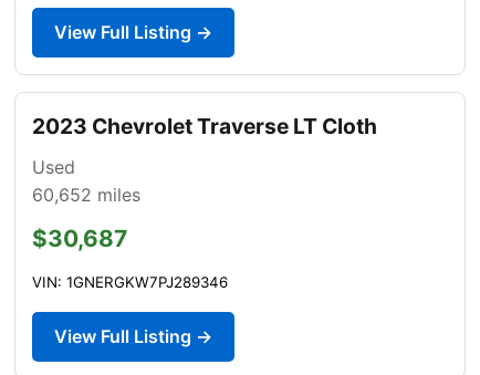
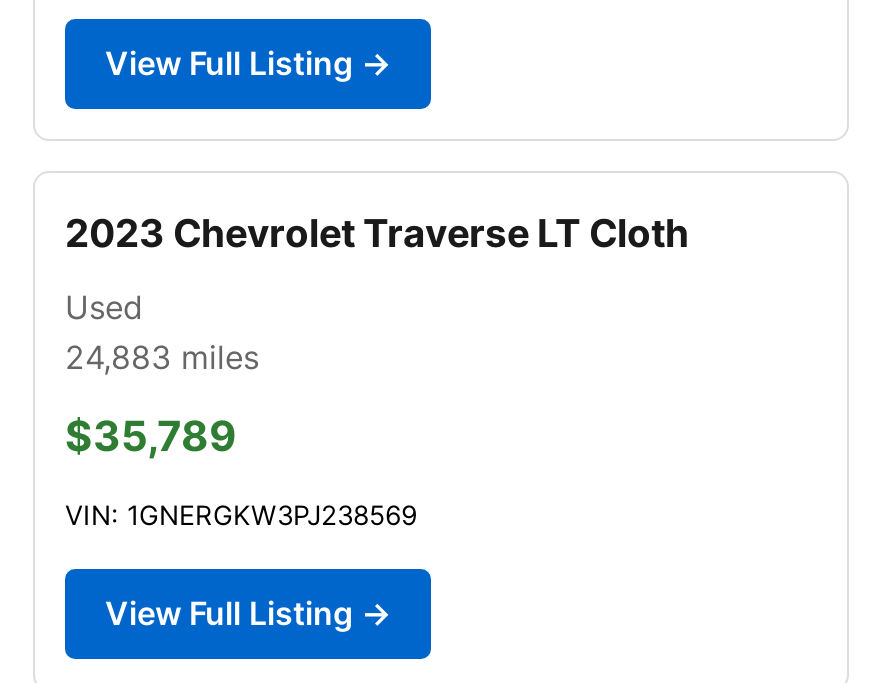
[32,184,140,206] 60,652 miles -> [65,337,259,377] 24,883 miles
[32,224,127,252] $30,687 -> [65,411,237,461] $35,789
[32,273,228,291] VIN: 1GNERGKW7PJ289346 -> [65,499,417,531] VIN: 1GNERGKW3PJ238569

